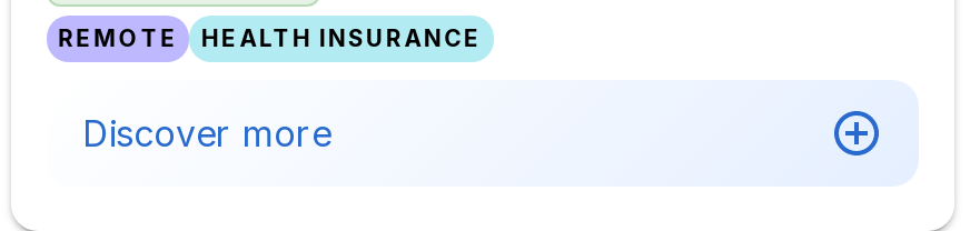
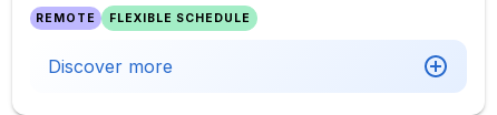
[202,24,482,53] HEALTH INSURANCE -> [109,11,250,25] FLEXIBLE SCHEDULE

